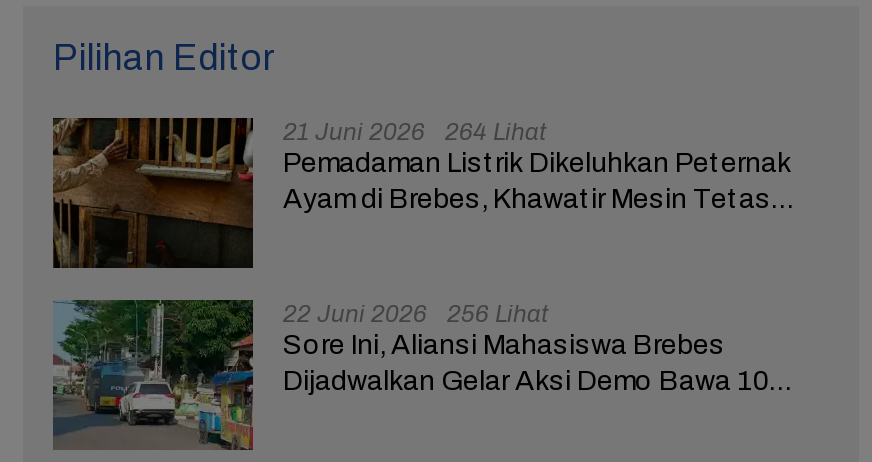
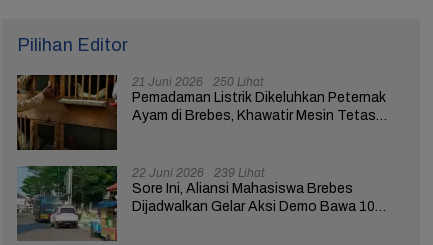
[283,118,547,146] 21 Juni 2026 264 Lihat -> [132,75,264,89] 21 Juni 2026 250 Lihat
[283,300,549,328] 22 Juni 2026 256 Lihat -> [132,166,265,180] 22 Juni 2026 239 Lihat

